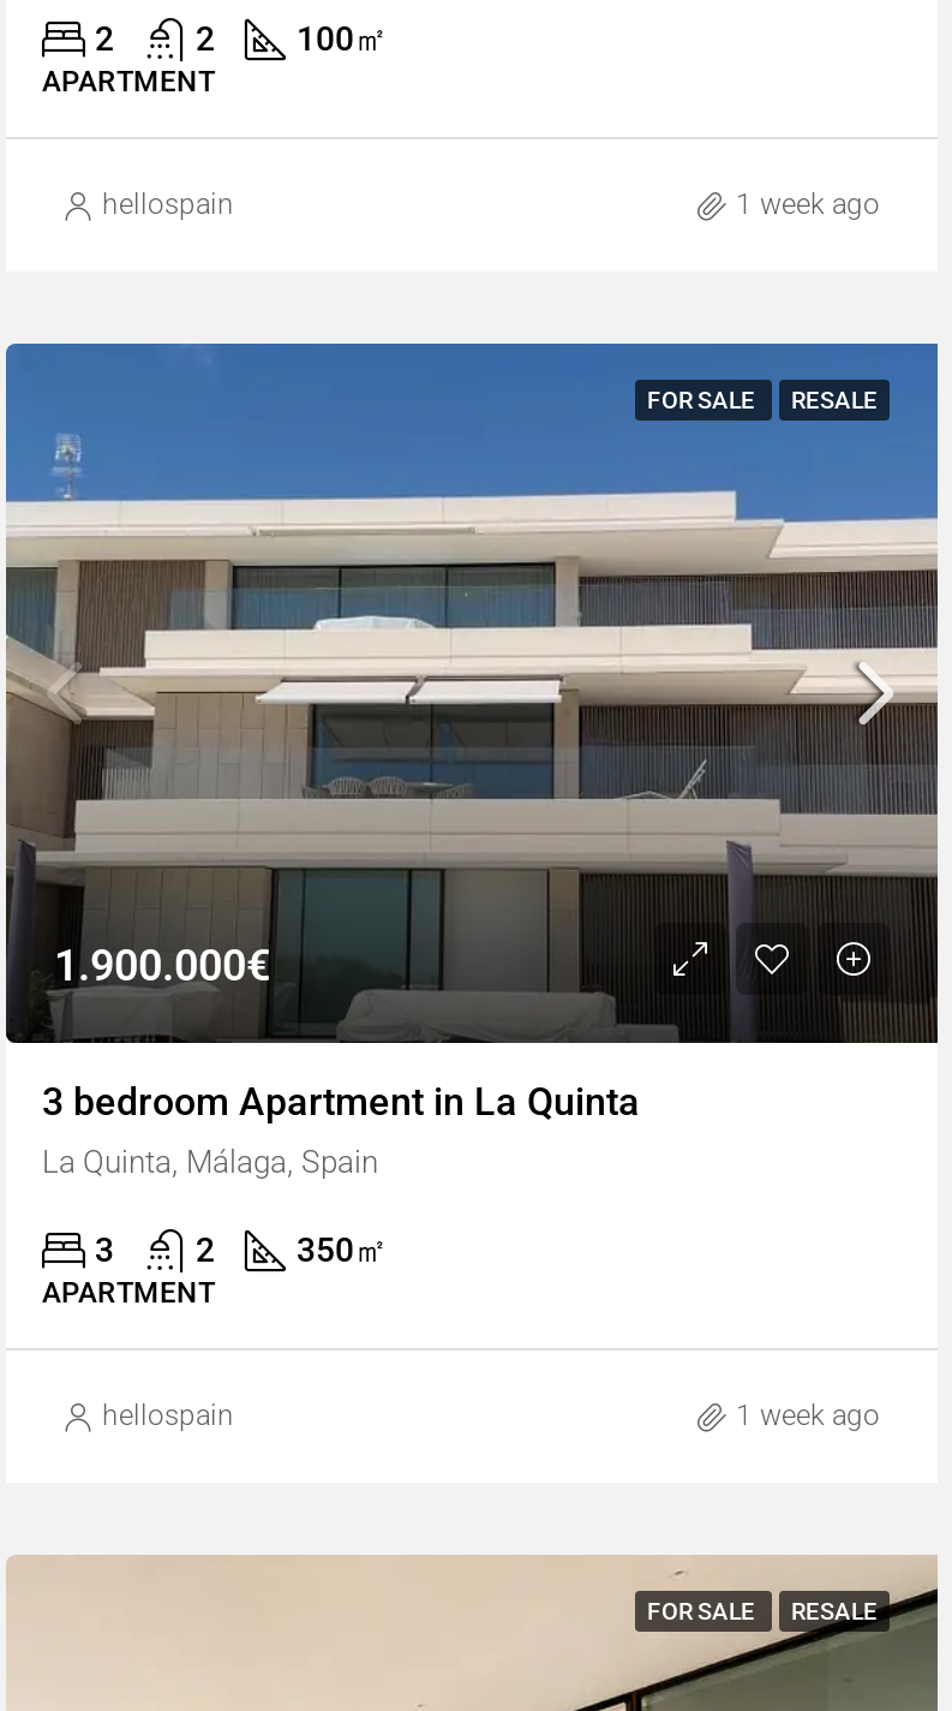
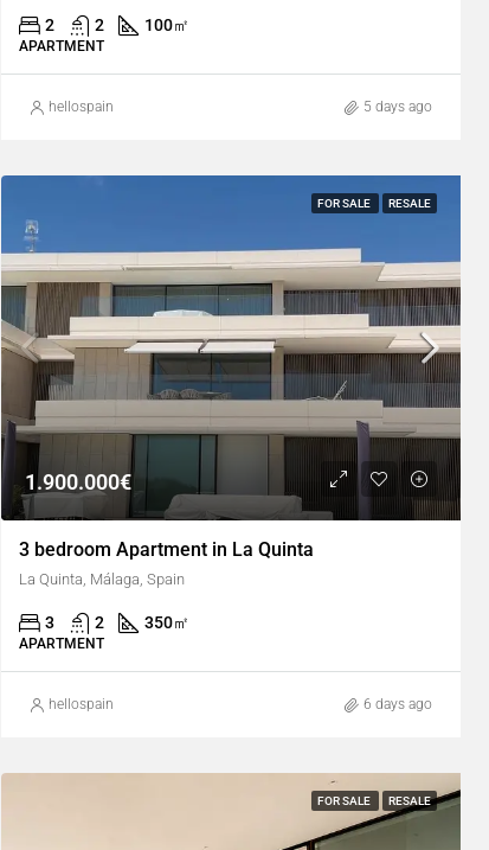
[736,187,880,221] 1 week ago -> [363,98,432,115] 5 days ago
[736,1399,880,1432] 1 week ago -> [363,696,432,712] 6 days ago

